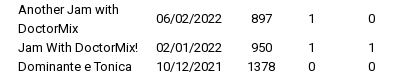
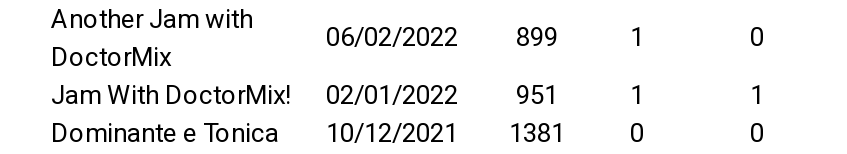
[155,11,271,26] 06/02/2022 897 -> [326,22,558,52] 06/02/2022 899
[18,40,271,55] Jam With DoctorMix! 02/01/2022 950 -> [51,80,558,110] Jam With DoctorMix! 02/01/2022 951
[18,59,275,74] Dominante e Tonica 10/12/2021 1378 -> [51,118,565,148] Dominante e Tonica 10/12/2021 1381

